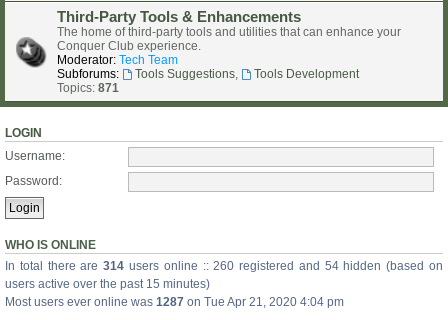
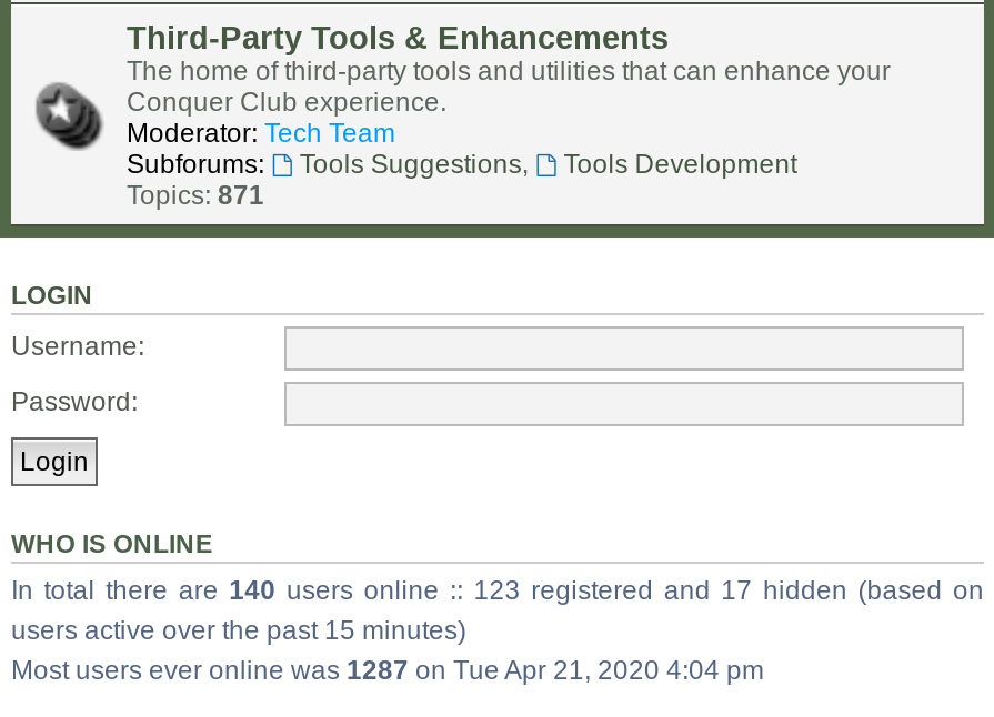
[5,259,443,273] In total there are 314 users online :: 260 registered and 54 hidden (based on -> [11,575,984,606] In total there are 140 users online :: 123 registered and 17 hidden (based on

